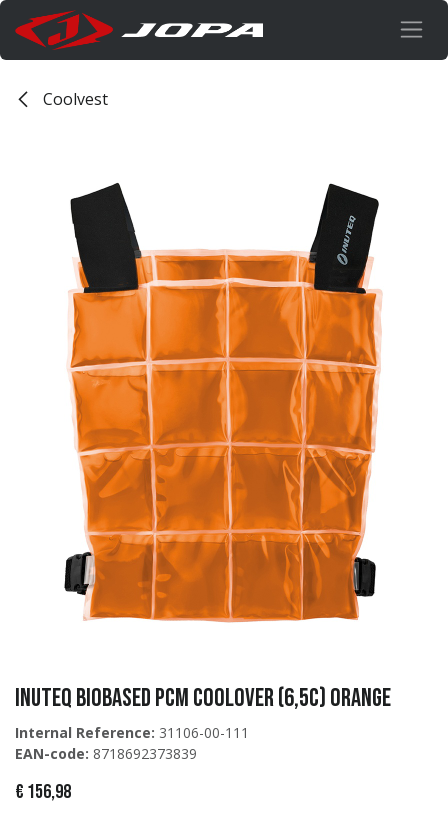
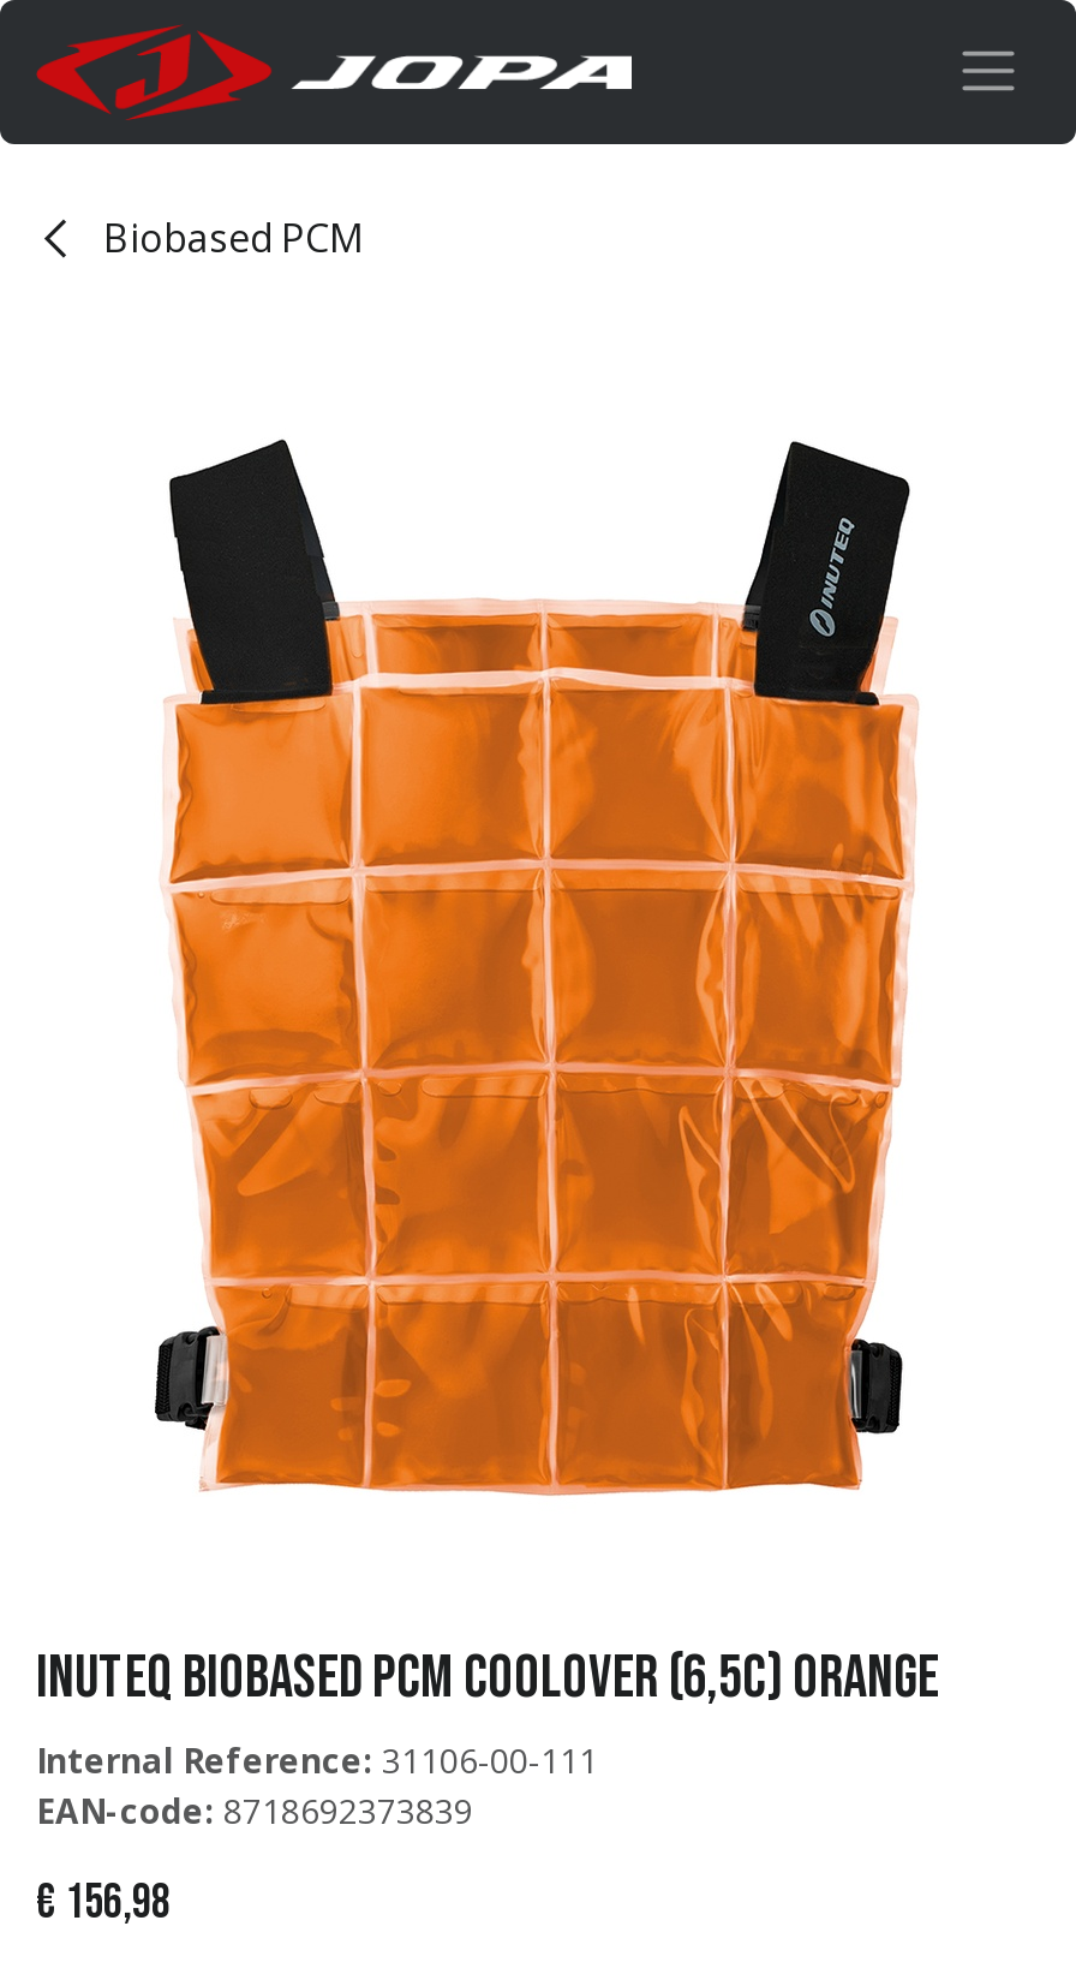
[39,88,108,110] Coolvest -> [94,211,365,264] Biobased PCM

